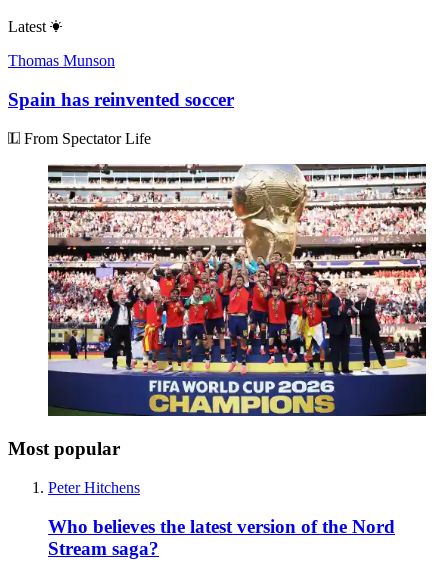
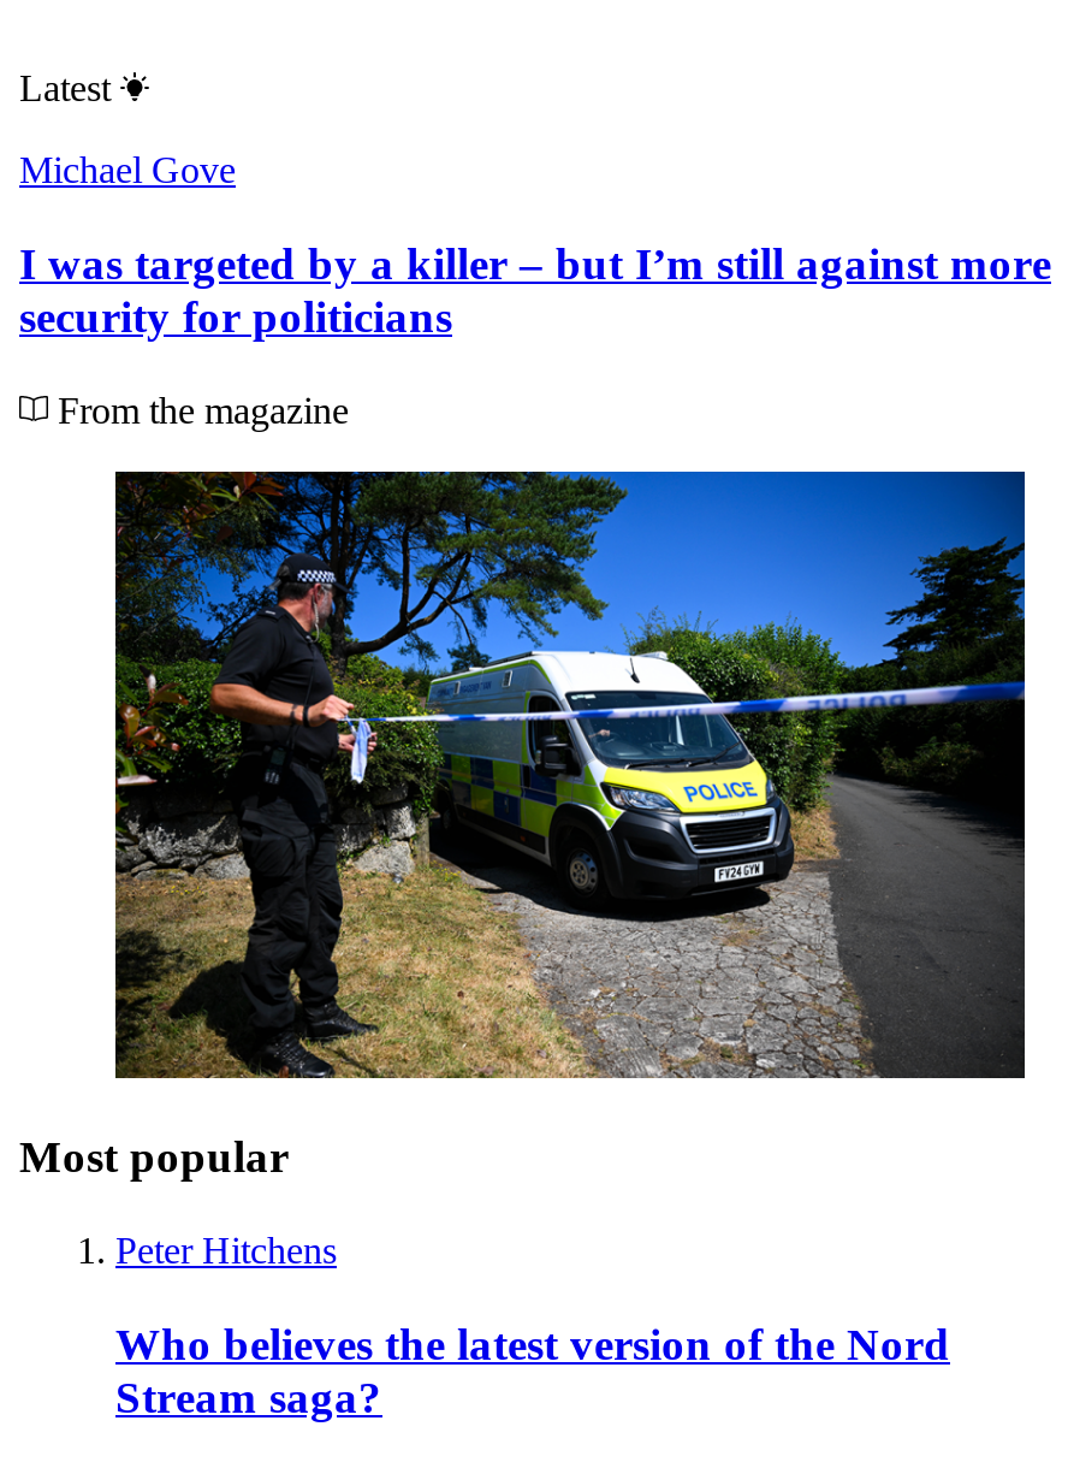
[8,52,115,69] Thomas Munson -> [19,150,236,191] Michael Gove
[8,89,234,110] Spain has reinvented soccer -> [19,238,1051,342] I was targeted by a killer – but I’m still against more | security for politicians
[20,130,151,147] From Spectator Life -> [48,389,349,430] From the magazine
[47,163,427,417] [image] -> [113,469,1027,1081] [image]

